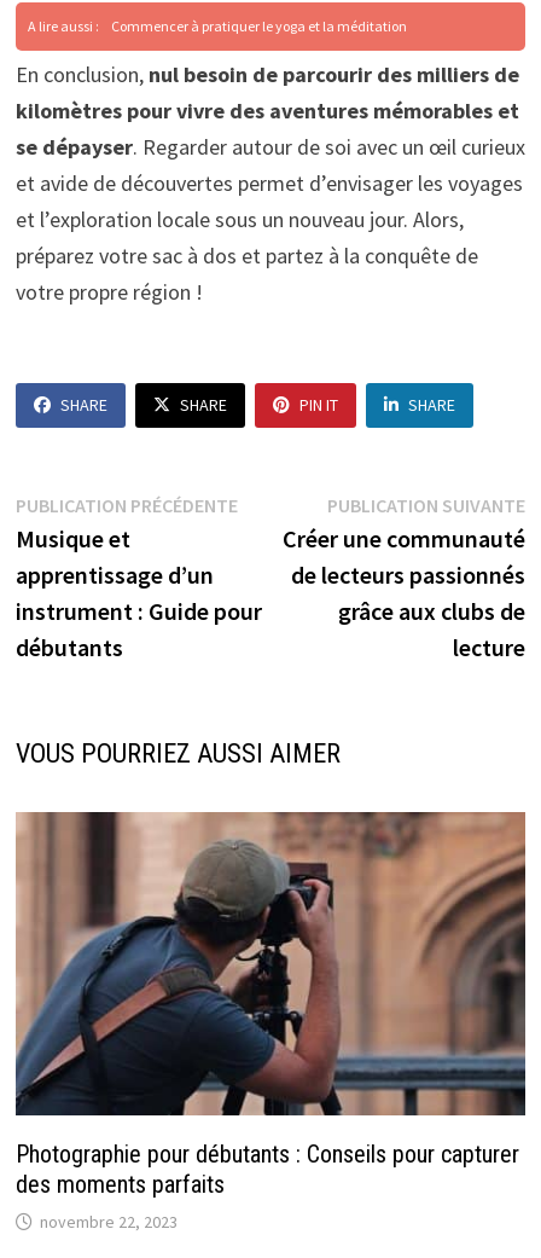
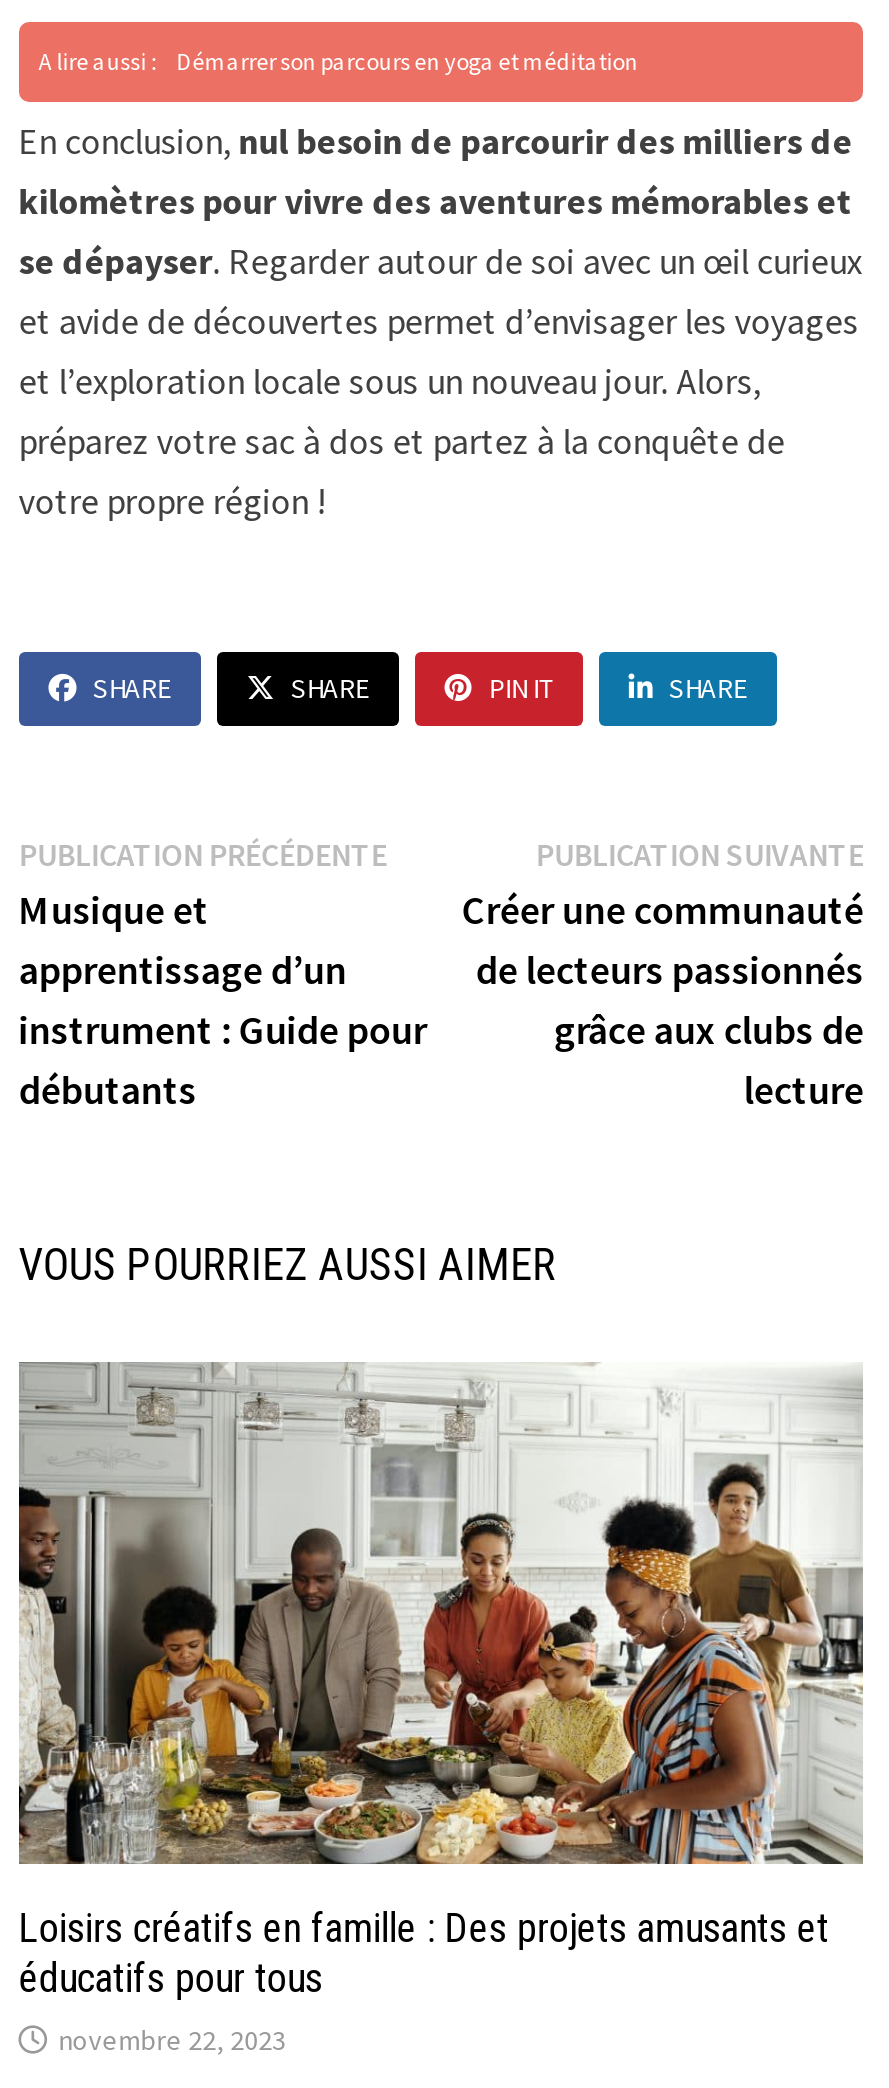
[111,17,407,35] Commencer à pratiquer le yoga et la méditation -> [177,46,639,76] Démarrer son parcours en yoga et méditation
[14,811,527,1199] [image] | Photographie pour débutants : Conseils pour capturer | des moments parfaits -> [17,1362,863,2003] [image] | Loisirs créatifs en famille : Des projets amusants et | éducatifs pour tous

